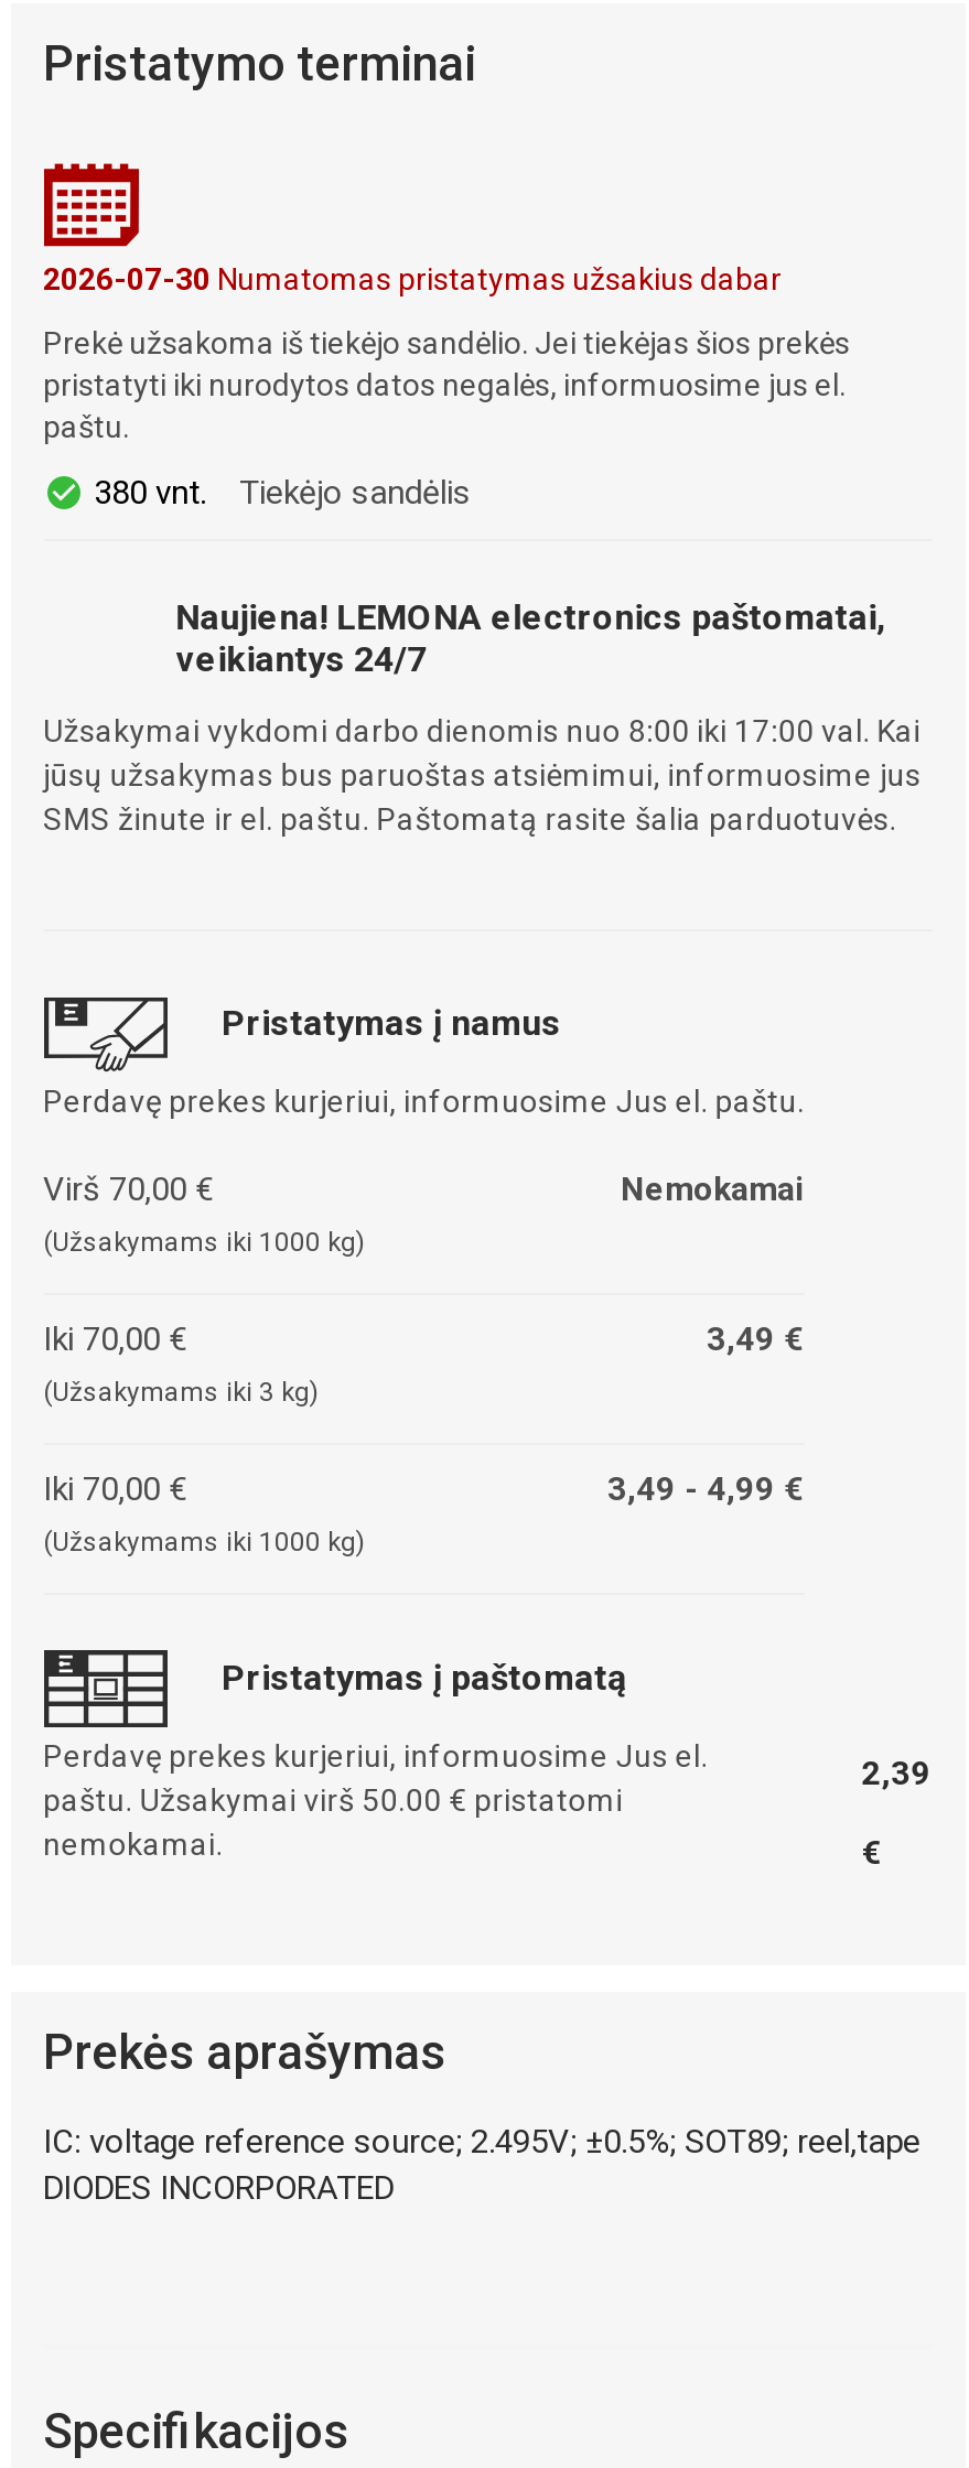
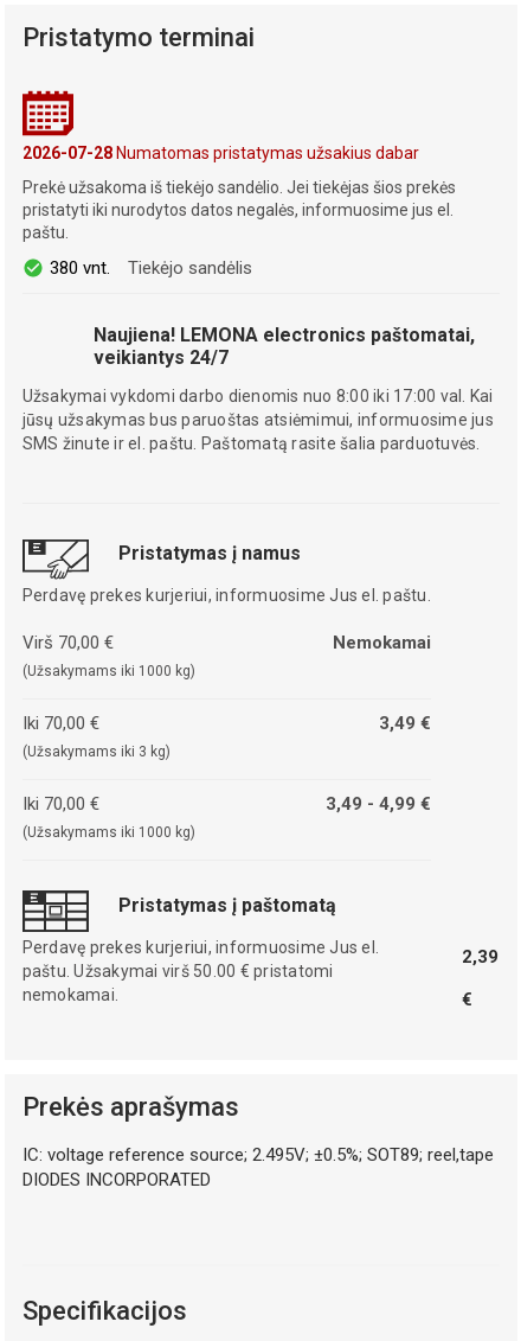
[43,260,782,295] 2026-07-30 Numatomas pristatymas užsakius dabar -> [22,143,419,162] 2026-07-28 Numatomas pristatymas užsakius dabar

